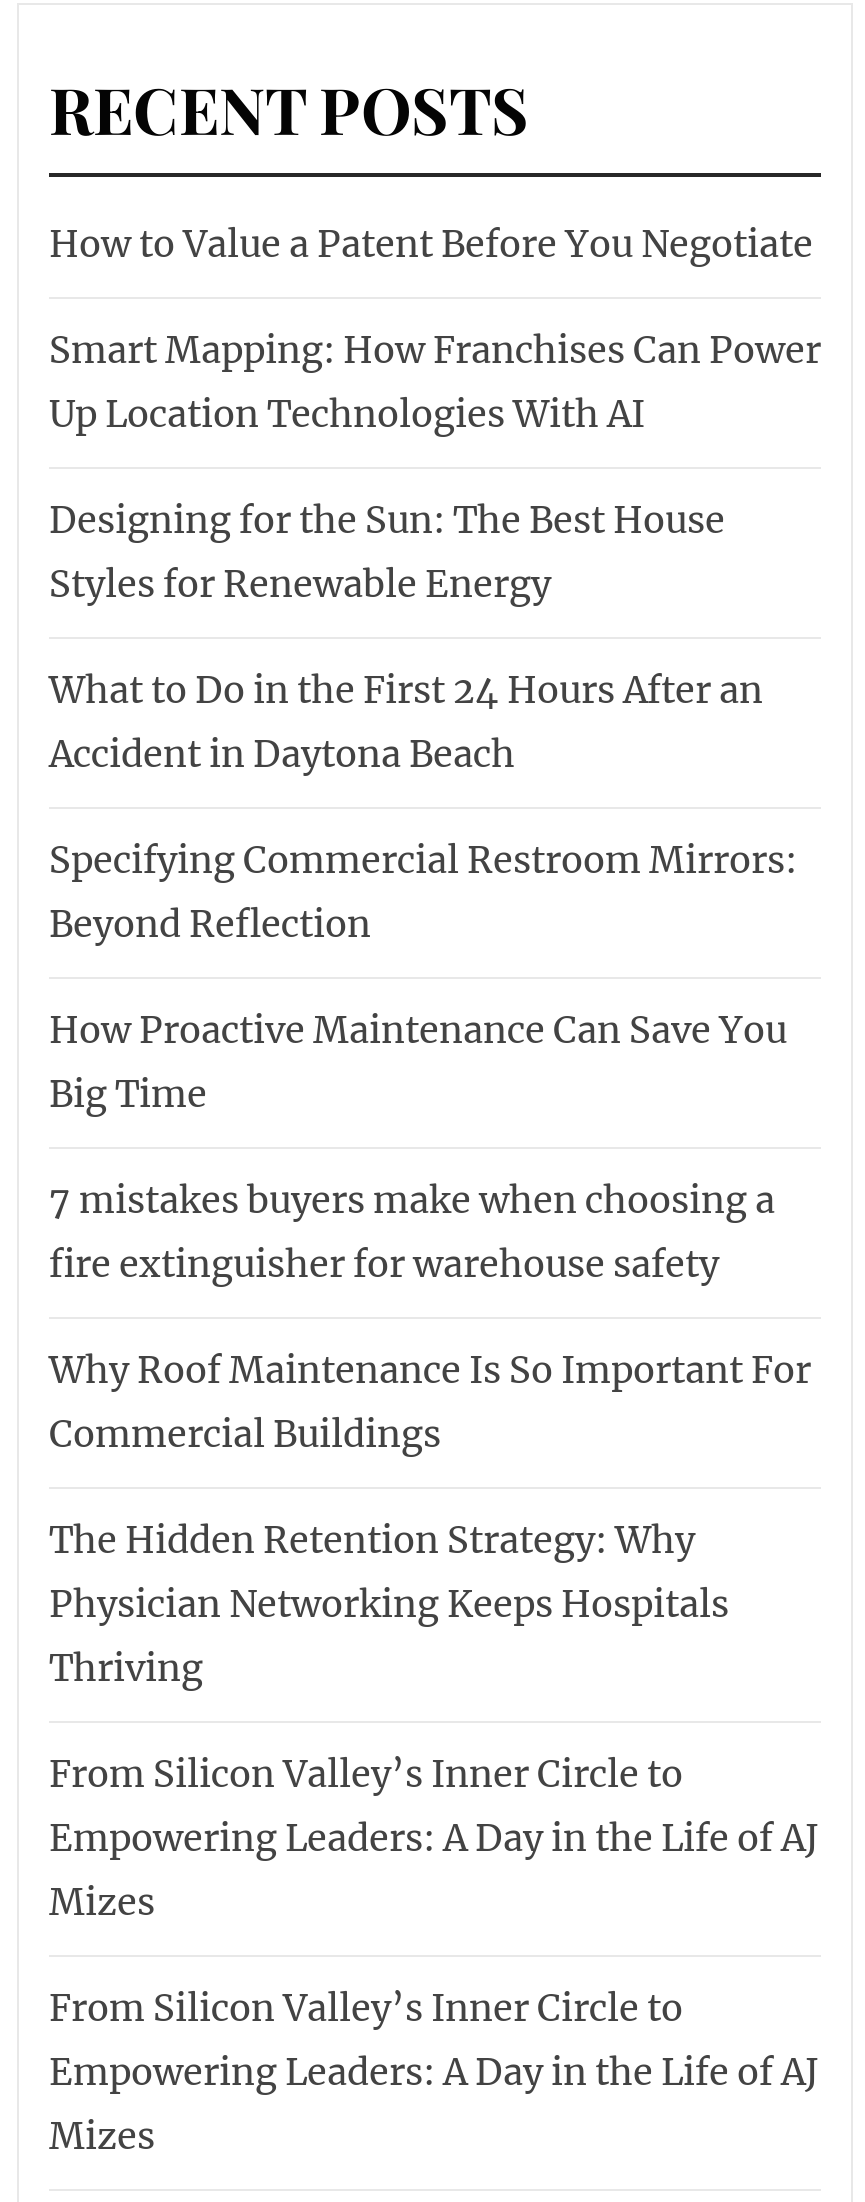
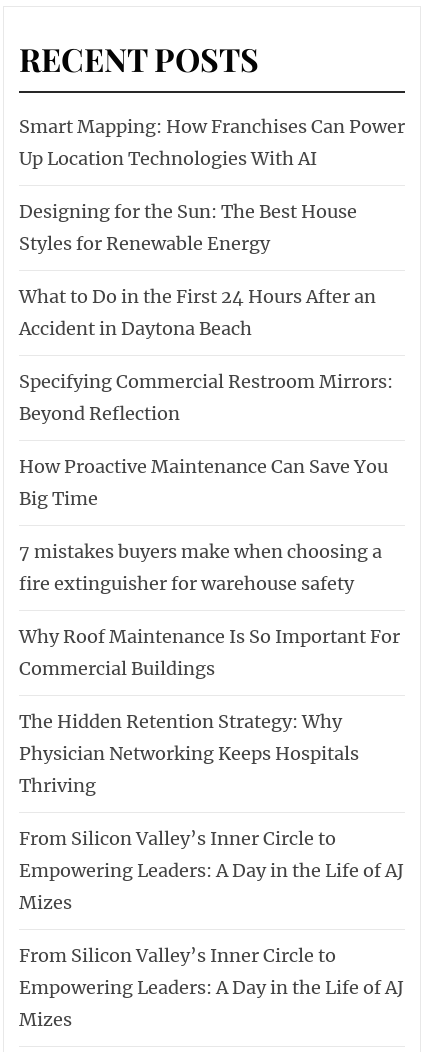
[49,221,813,267] How to Value a Patent Before You Negotiate -> none

